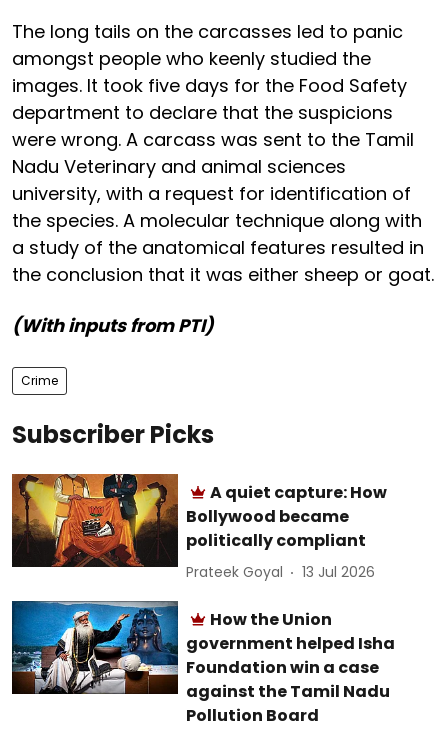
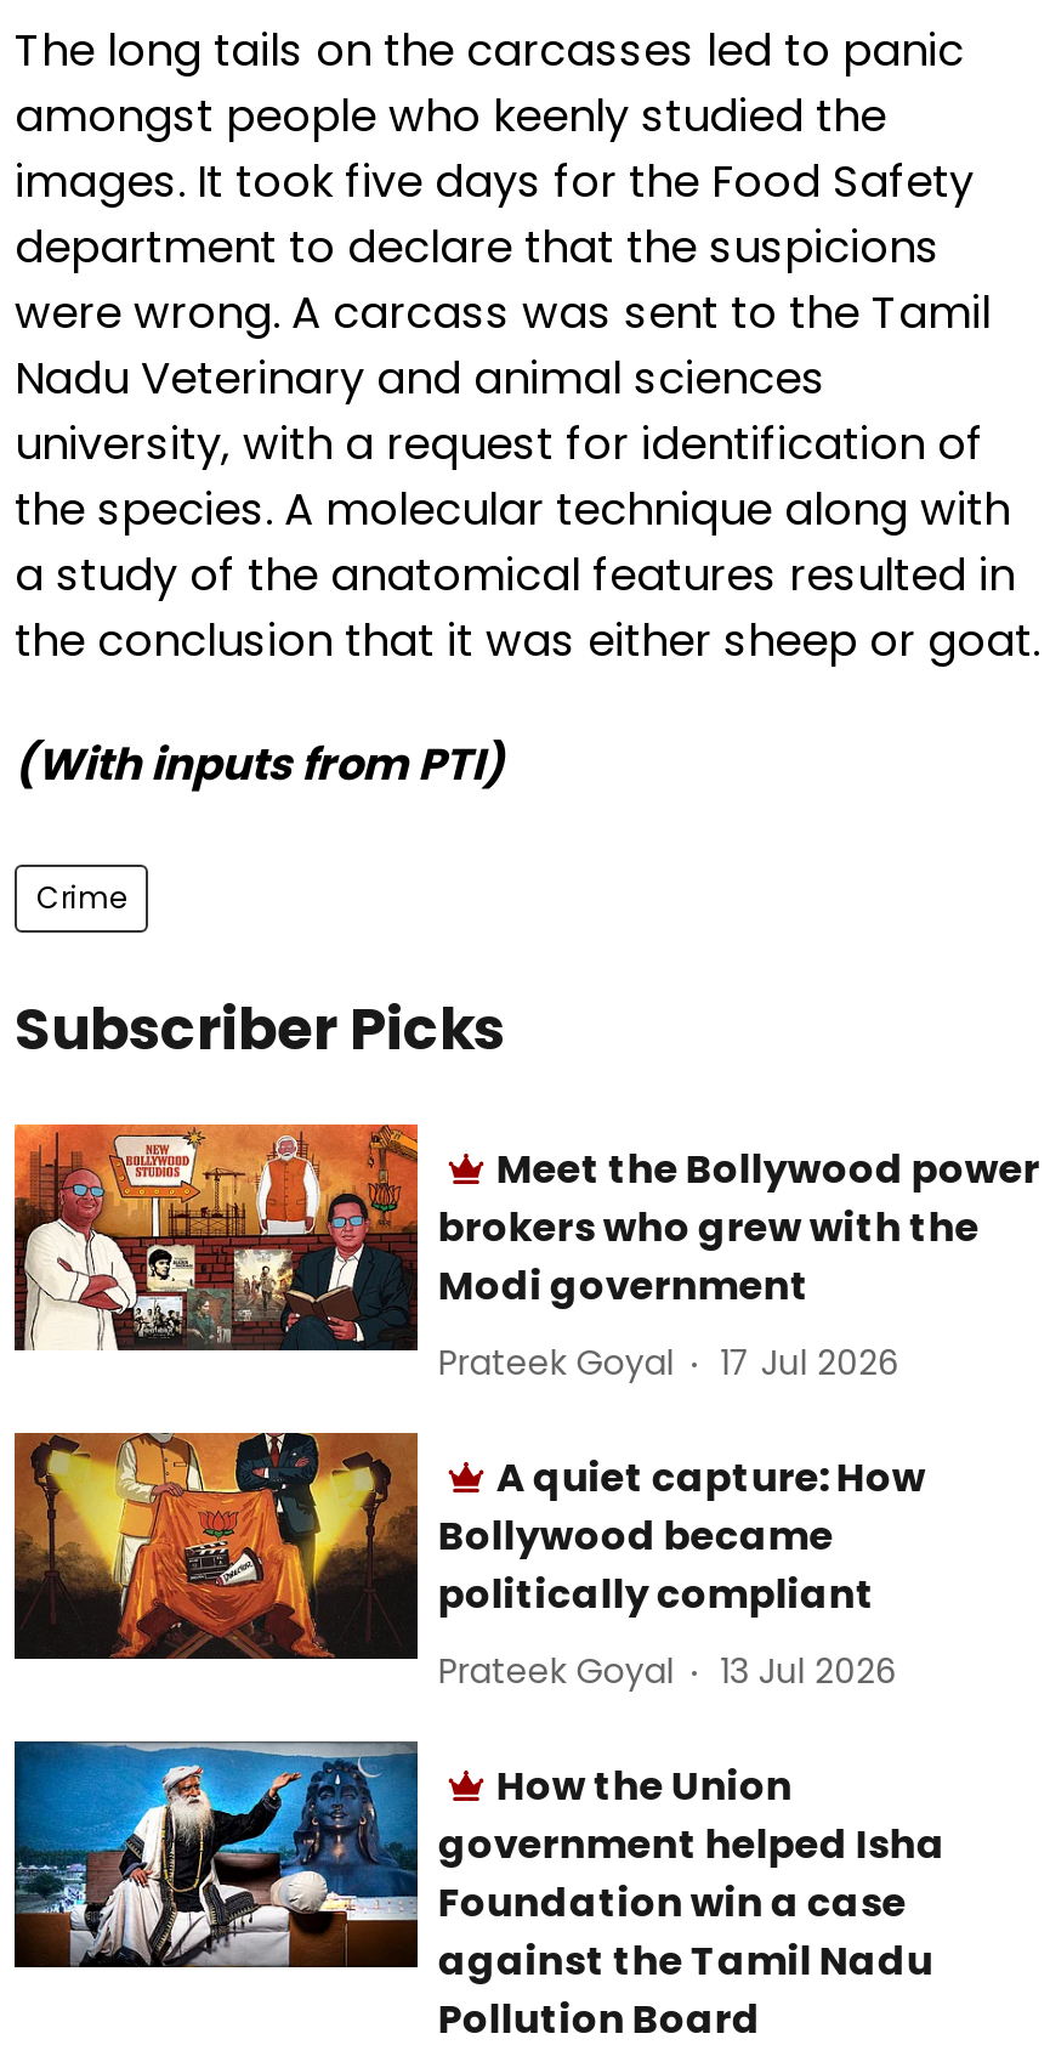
none -> [12,1122,1040,1387] [image] | Meet the Bollywood power | brokers who grew with the | Modi government | Prateek Goyal | 17 Jul 2026

